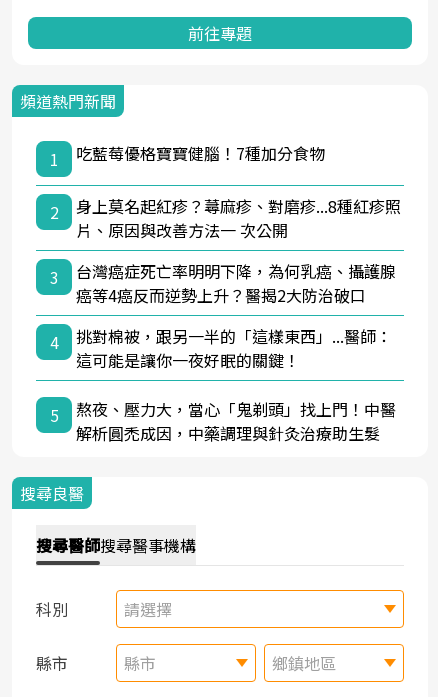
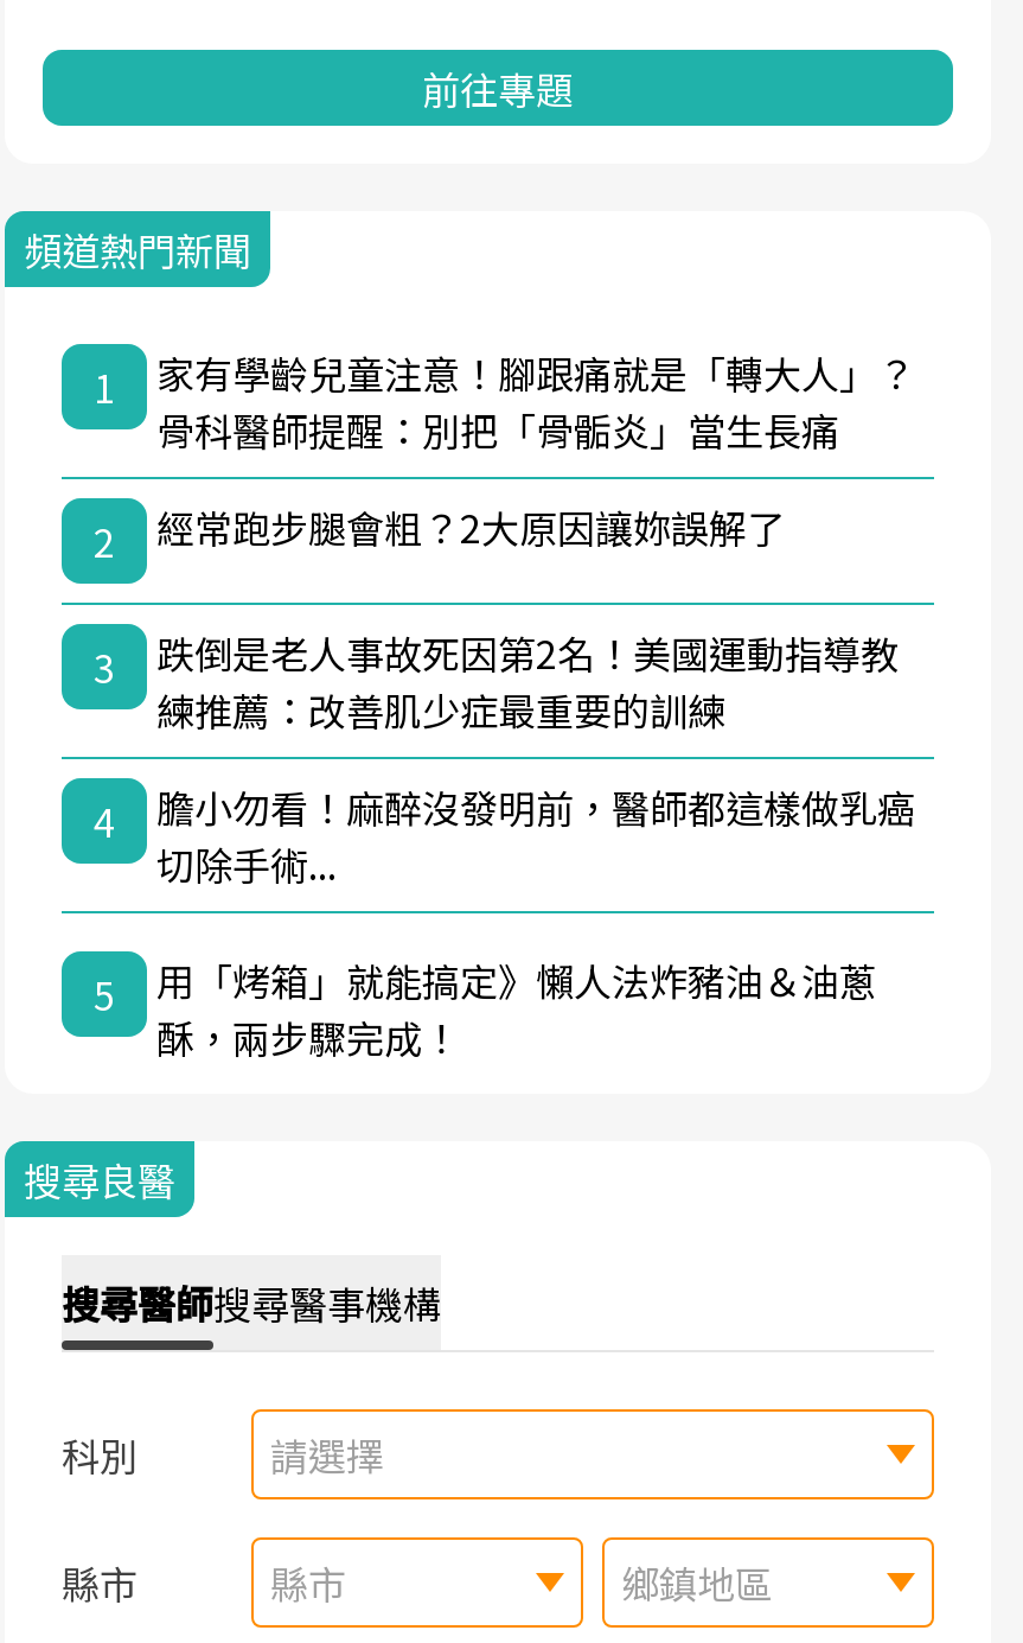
[76,141,325,165] 吃藍莓優格寶寶健腦！7種加分食物 -> [156,343,915,457] 家有學齡兒童注意！腳跟痛就是「轉大人」？ | 骨科醫師提醒：別把「骨骺炎」當生長痛
[76,194,401,242] 身上莫名起紅疹？蕁麻疹、對磨疹...8種紅疹照 | 片、原因與改善方法一 次公開 -> [156,498,785,554] 經常跑步腿會粗？2大原因讓妳誤解了
[76,259,396,307] 台灣癌症死亡率明明下降，為何乳癌、攝護腺 | 癌等4癌反而逆勢上升？醫揭2大防治破口 -> [156,623,899,737] 跌倒是老人事故死因第2名！美國運動指導教 | 練推薦：改善肌少症最重要的訓練
[76,324,392,372] 挑對棉被，跟另一半的「這樣東西」...醫師： | 這可能是讓你一夜好眠的關鍵！ -> [156,777,915,891] 膽小勿看！麻醉沒發明前，醫師都這樣做乳癌 | 切除手術...
[76,397,396,445] 熬夜、壓力大，當心「鬼剃頭」找上門！中醫 | 解析圓禿成因，中藥調理與針灸治療助生髮 -> [156,951,877,1065] 用「烤箱」就能搞定》懶人法炸豬油＆油蔥 | 酥，兩步驟完成！

